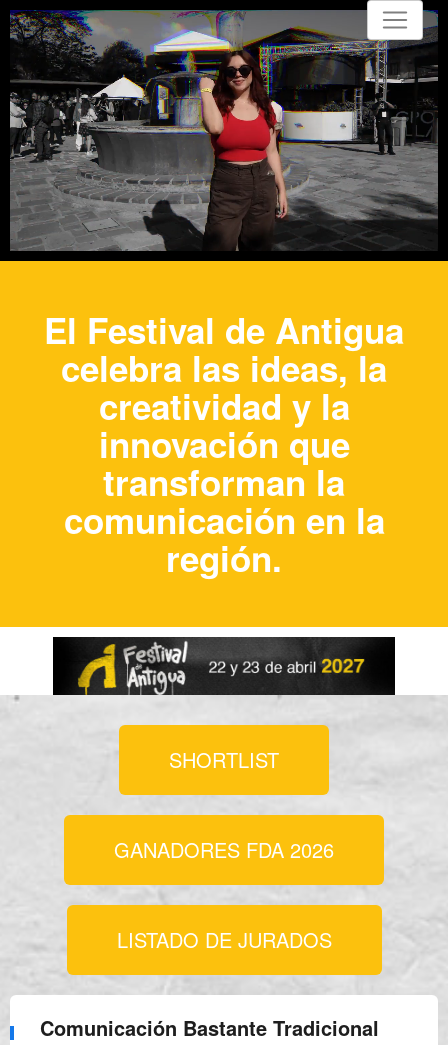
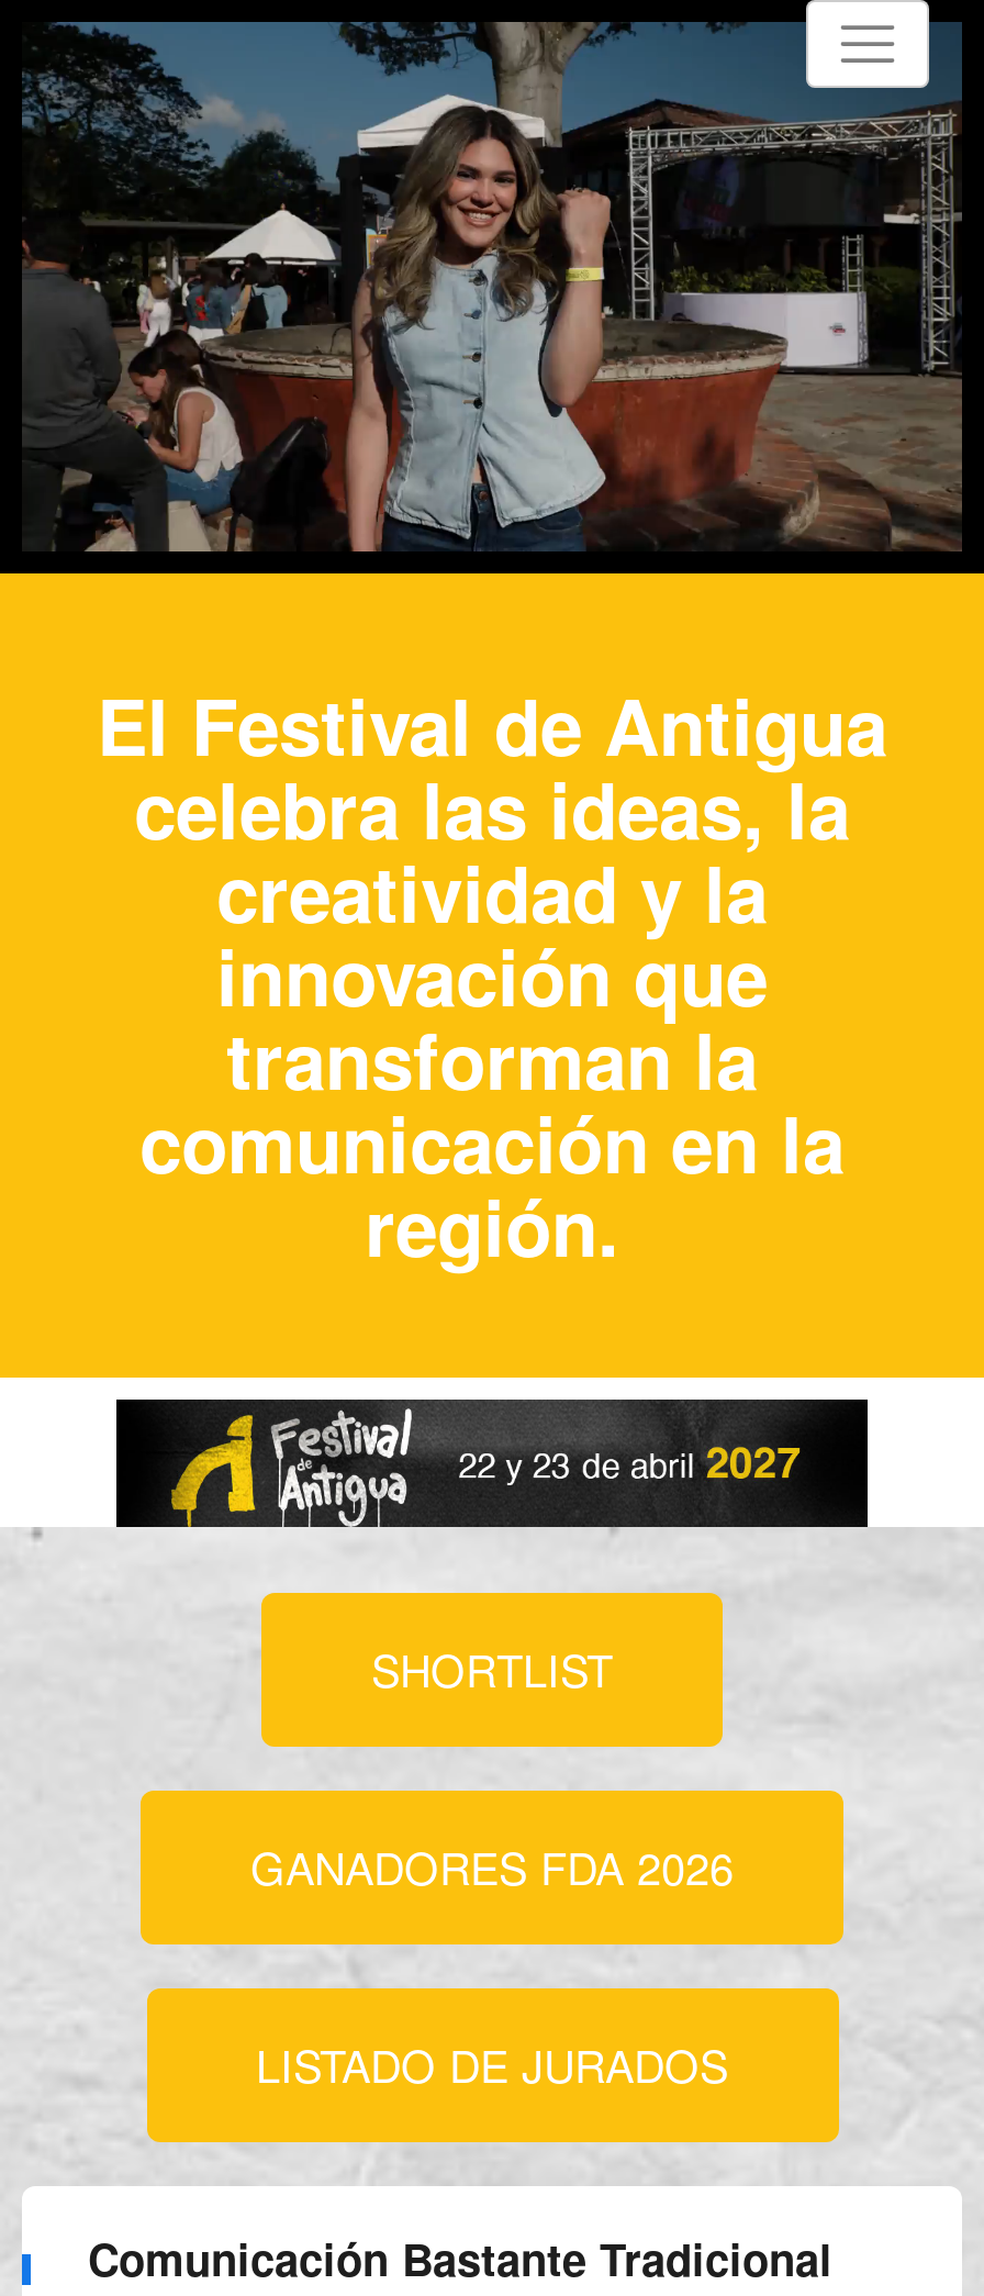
[9,10,438,252] [image] -> [22,22,962,551] [image]

